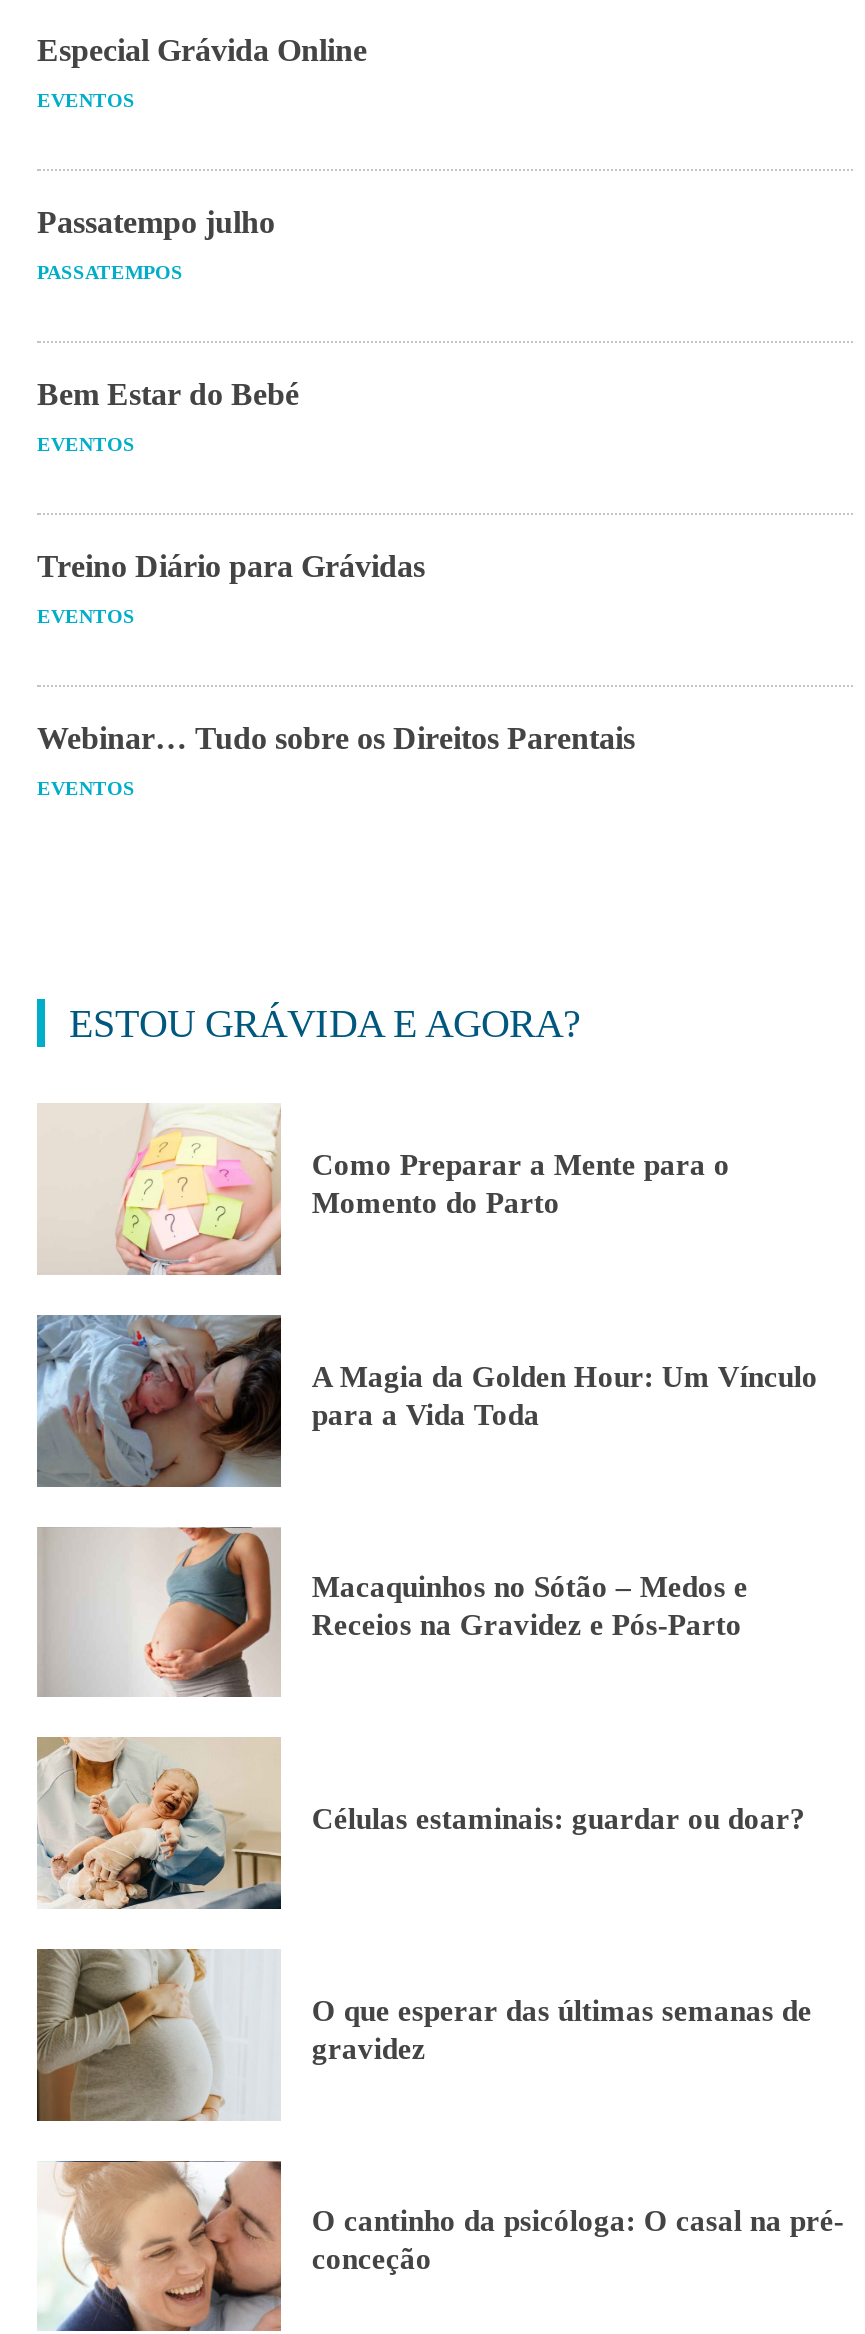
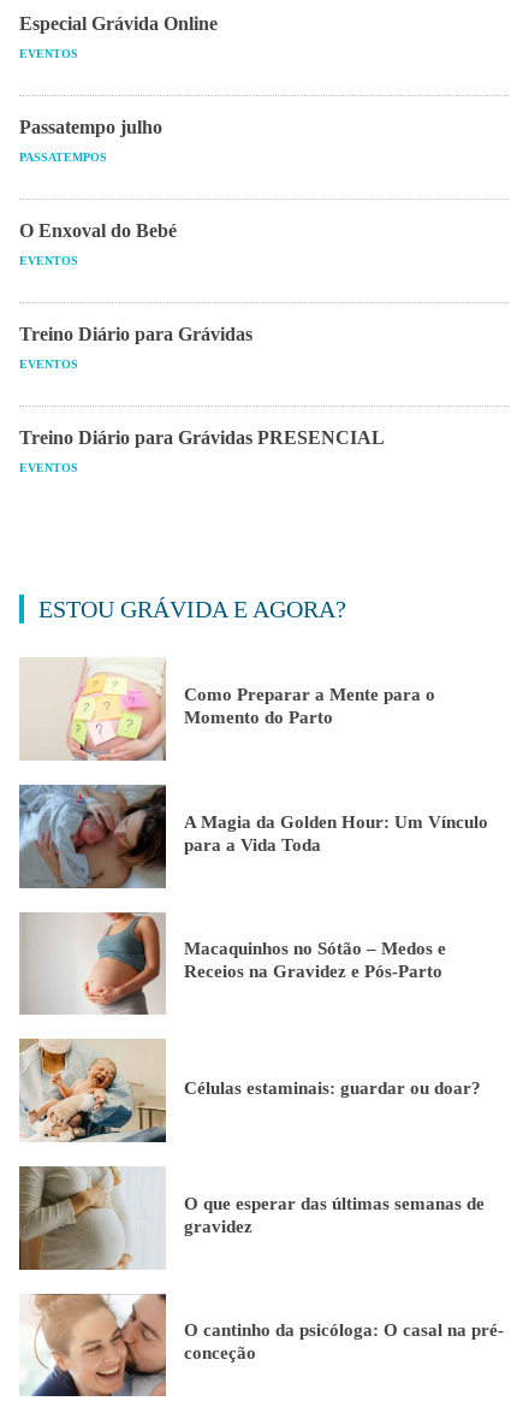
[37,377,299,411] Bem Estar do Bebé -> [19,221,177,241] O Enxoval do Bebé
[37,721,635,755] Webinar… Tudo sobre os Direitos Parentais -> [19,428,385,448] Treino Diário para Grávidas PRESENCIAL

